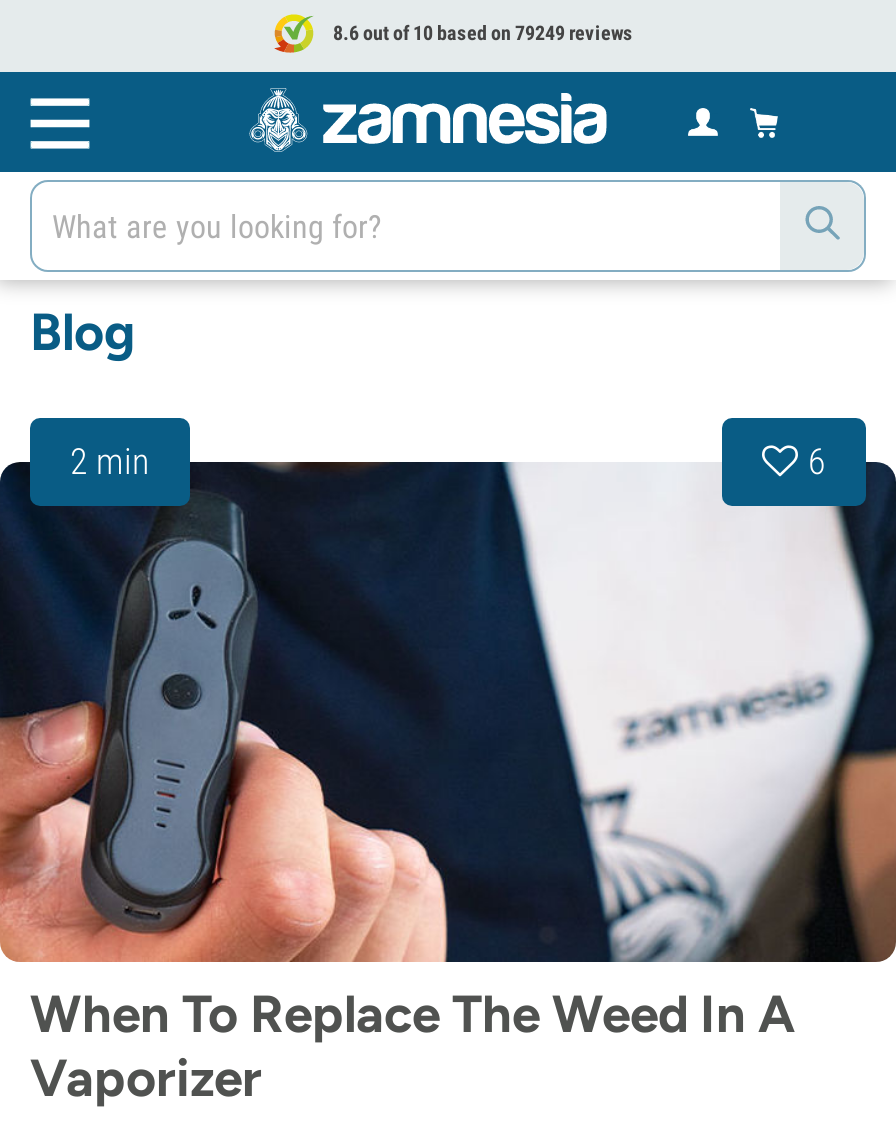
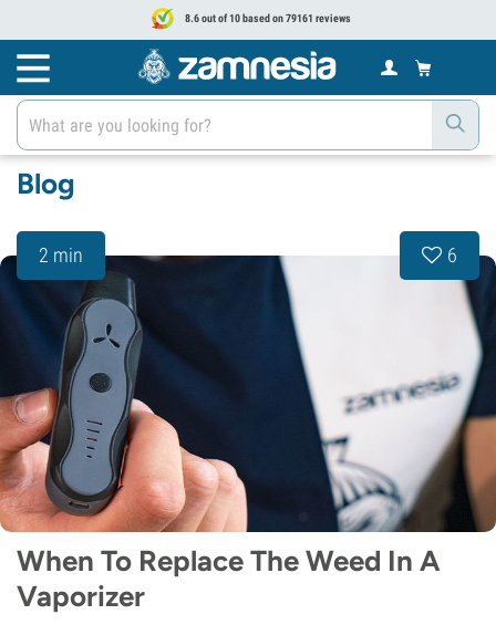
[329,22,633,44] 8.6 out of 10 based on 79249 reviews -> [182,12,350,24] 8.6 out of 10 based on 79161 reviews

